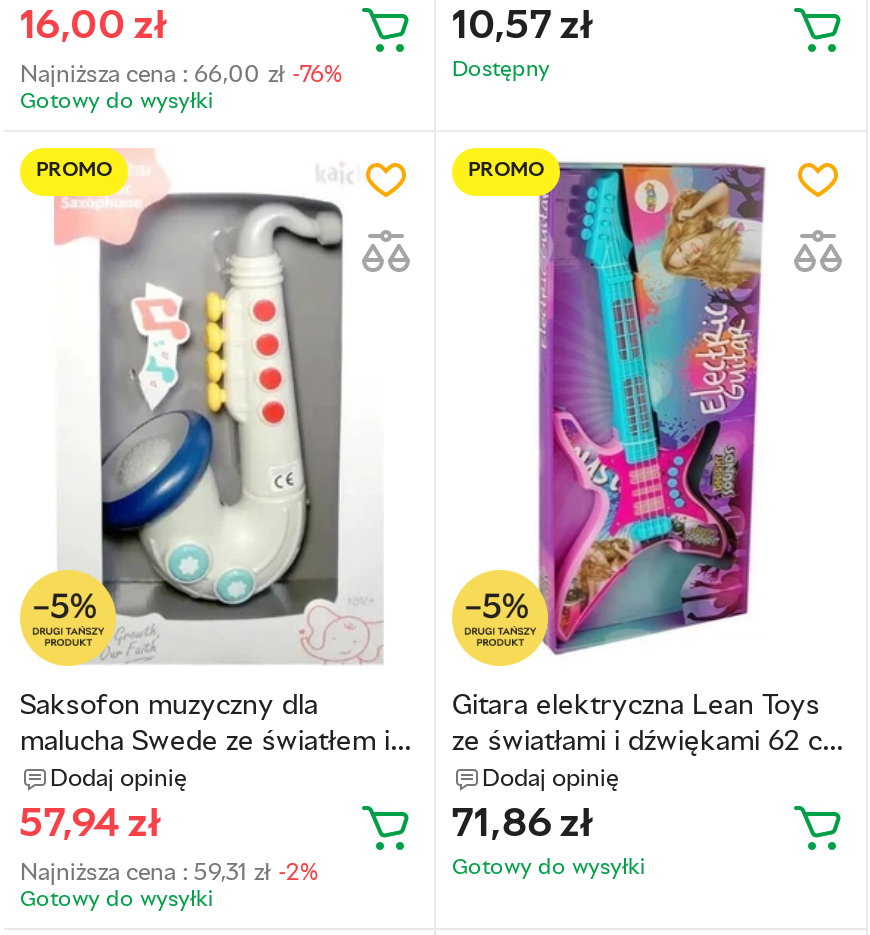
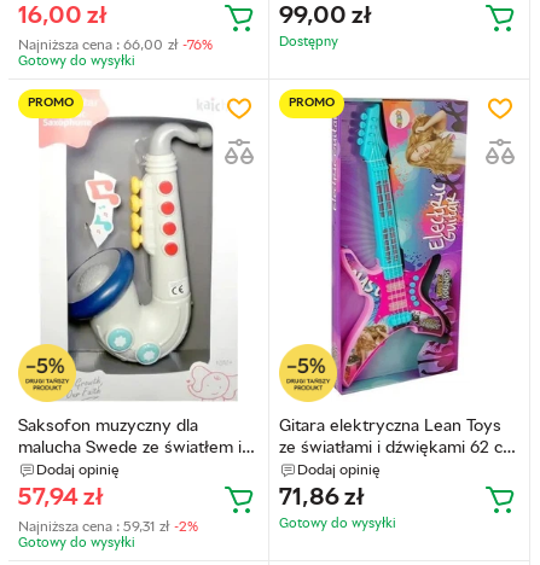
[452,8,592,46] 10,57 zł -> [279,5,371,28] 99,00 zł

